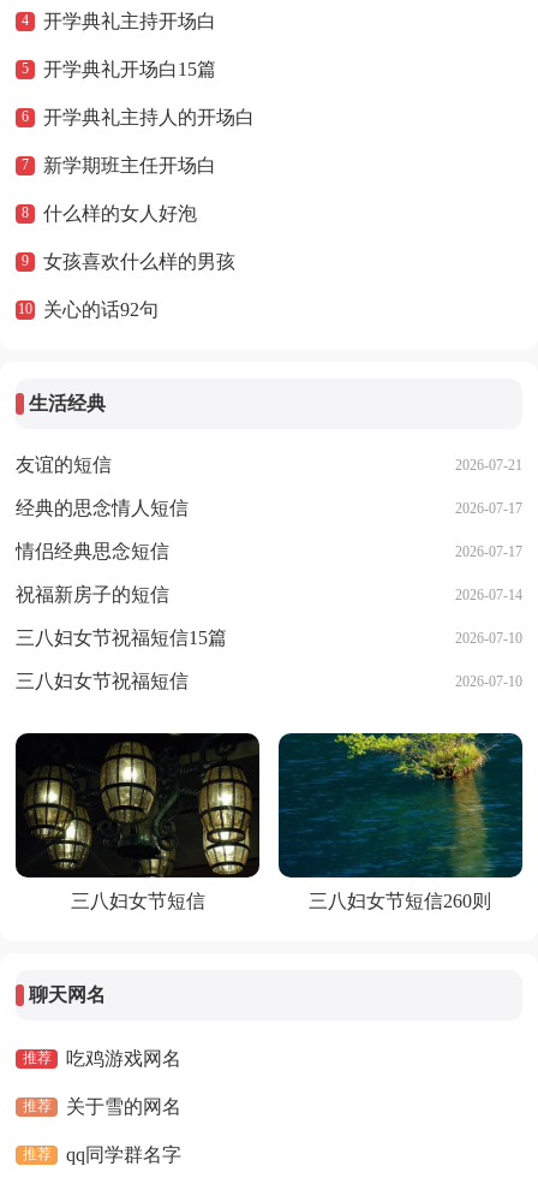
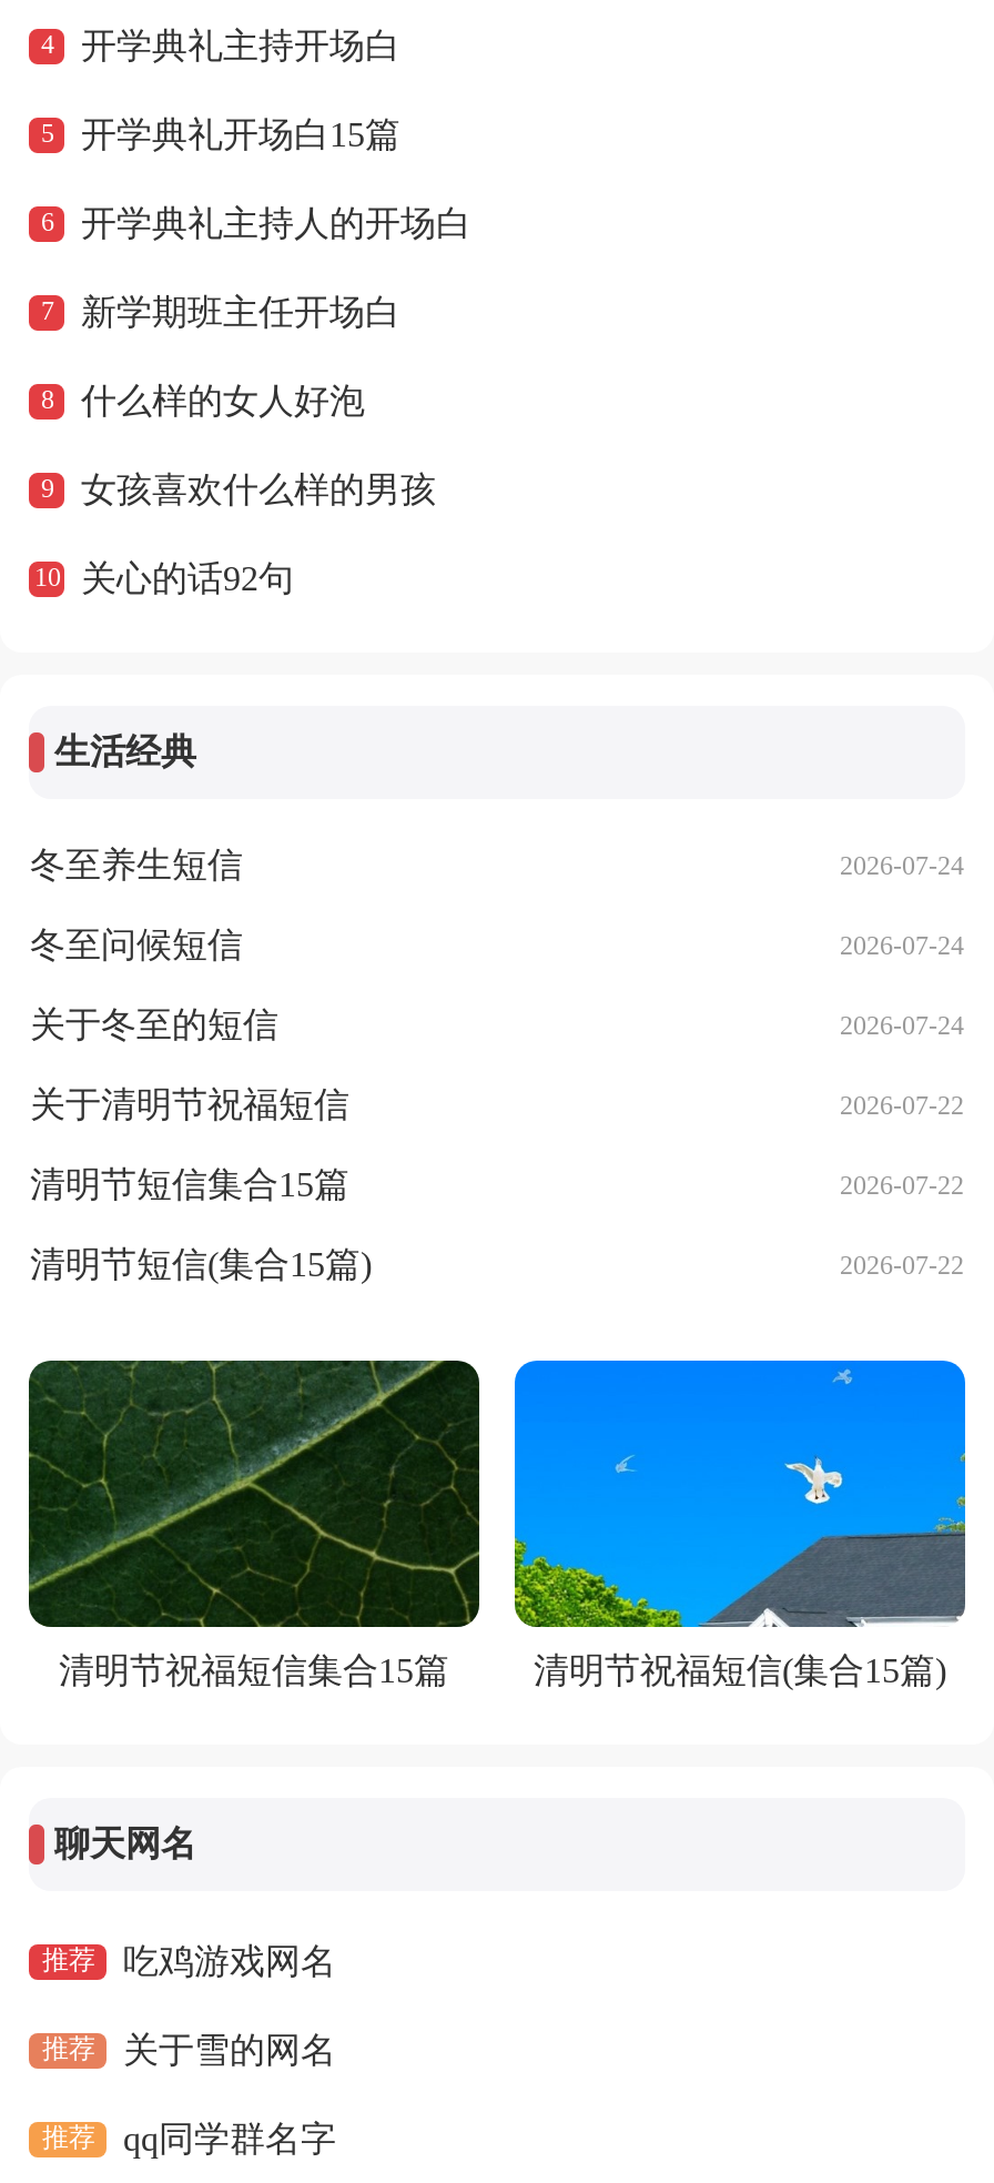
[16,454,522,475] 友谊的短信 | 2026-07-21 -> [30,845,964,883] 冬至养生短信 | 2026-07-24
[16,497,522,518] 经典的思念情人短信 | 2026-07-17 -> [30,925,964,963] 冬至问候短信 | 2026-07-24
[16,541,522,561] 情侣经典思念短信 | 2026-07-17 -> [30,1005,964,1043] 关于冬至的短信 | 2026-07-24
[16,584,522,604] 祝福新房子的短信 | 2026-07-14 -> [30,1085,964,1123] 关于清明节祝福短信 | 2026-07-22
[16,627,522,648] 三八妇女节祝福短信15篇 | 2026-07-10 -> [30,1165,964,1203] 清明节短信集合15篇 | 2026-07-22
[16,670,522,691] 三八妇女节祝福短信 | 2026-07-10 -> [30,1245,964,1282] 清明节短信(集合15篇) | 2026-07-22
[14,732,492,911] [image] | 三八妇女节短信 | 三八妇女节短信260则 -> [27,1358,946,1689] [image] | 清明节祝福短信集合15篇 | 清明节祝福短信(集合15篇)
[277,732,524,879] [image] -> [513,1358,967,1629] [image]

